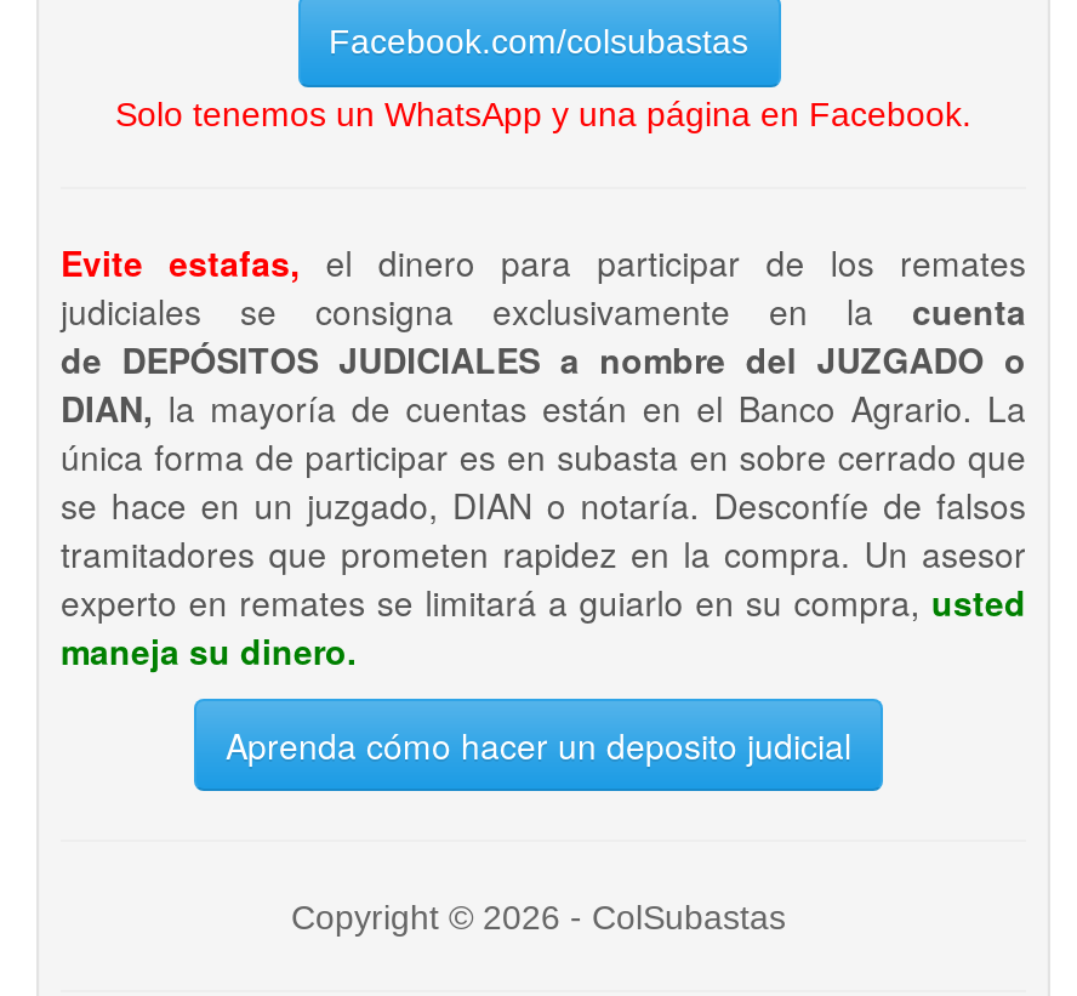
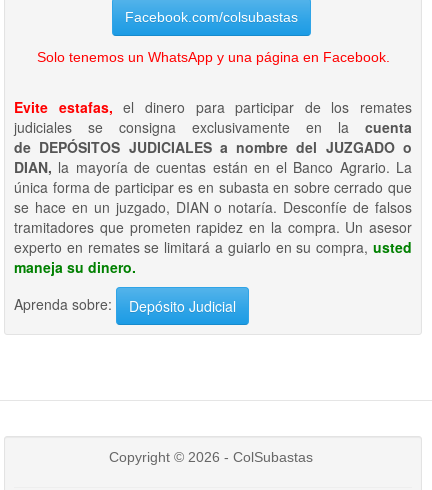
[226,721,851,769] Aprenda cómo hacer un deposito judicial -> [14,294,236,316] Aprenda sobre: | Depósito Judicial

